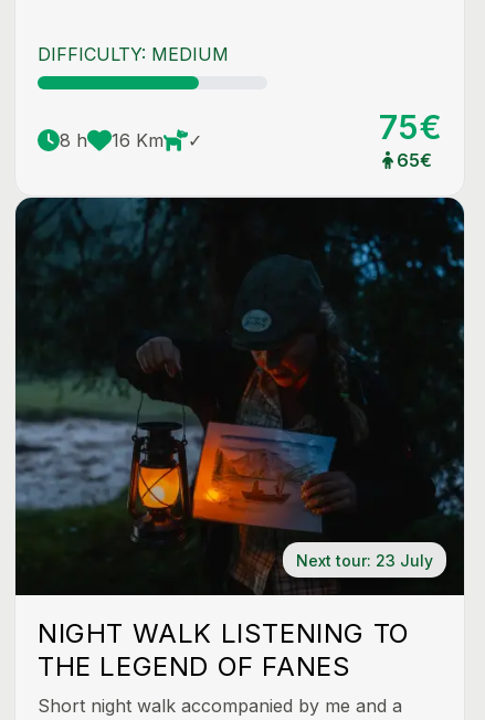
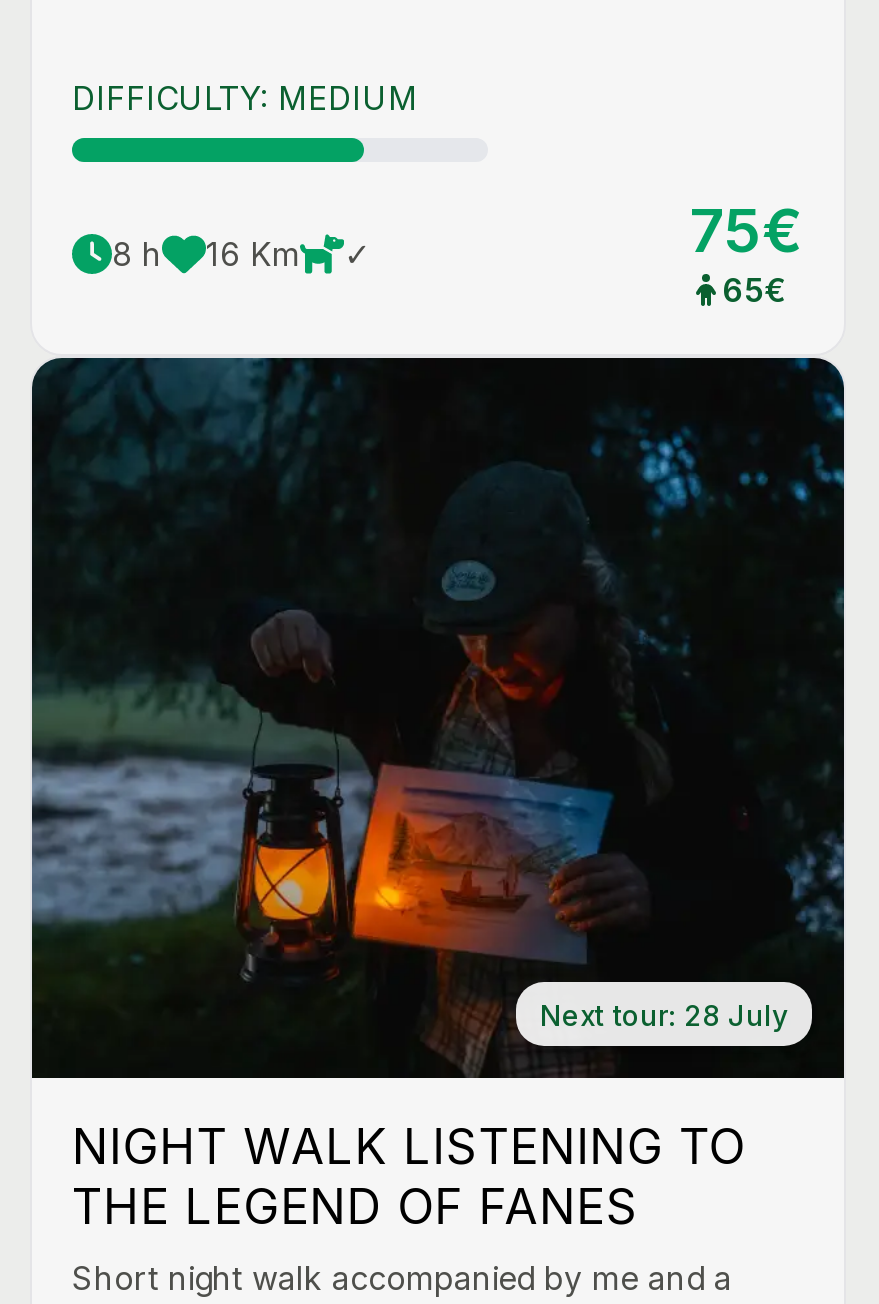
[296,551,433,570] Next tour: 23 July -> [540,998,788,1032] Next tour: 28 July

